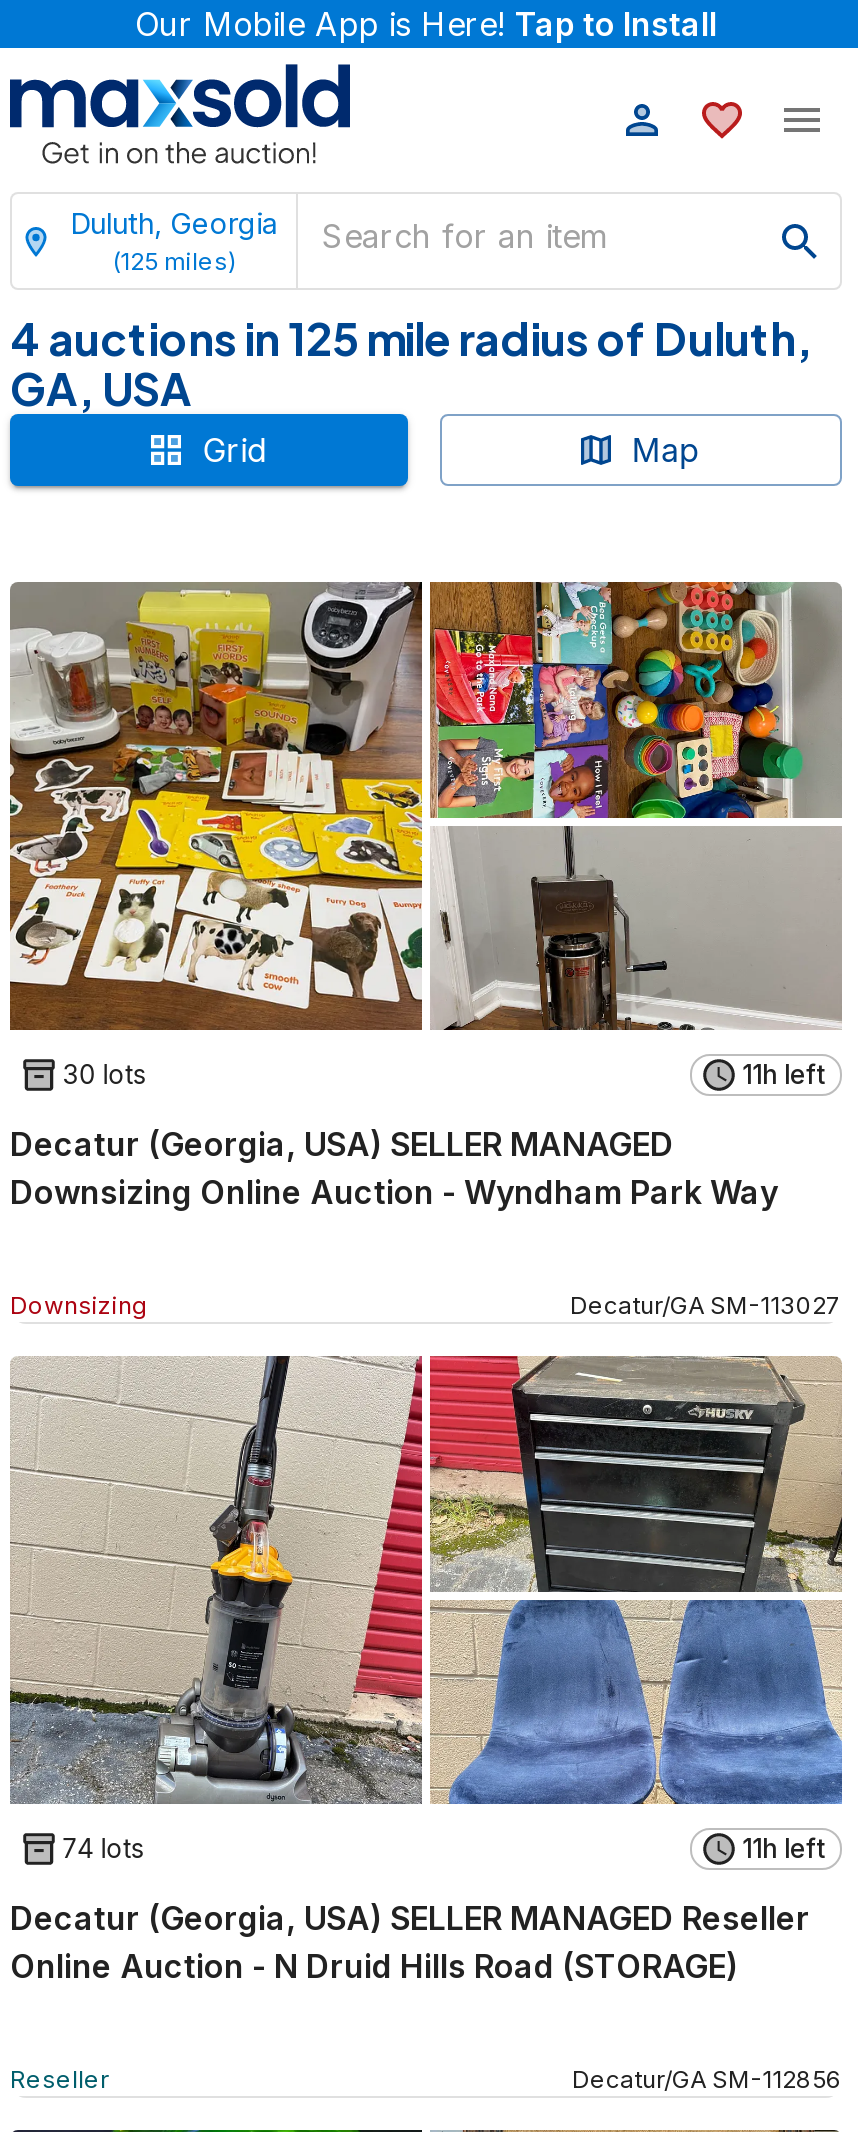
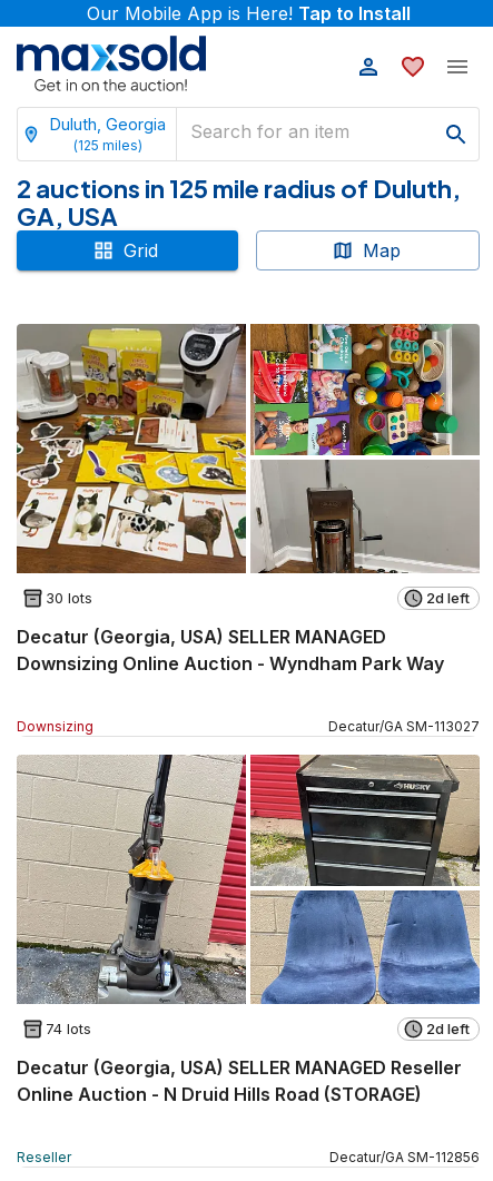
[10,310,812,366] 4 auctions in 125 mile radius of Duluth, -> [17,173,461,204] 2 auctions in 125 mile radius of Duluth,
[742,1058,824,1090] 11h left -> [426,589,470,607] 2d left
[742,1833,824,1865] 11h left -> [426,1020,470,1038] 2d left

